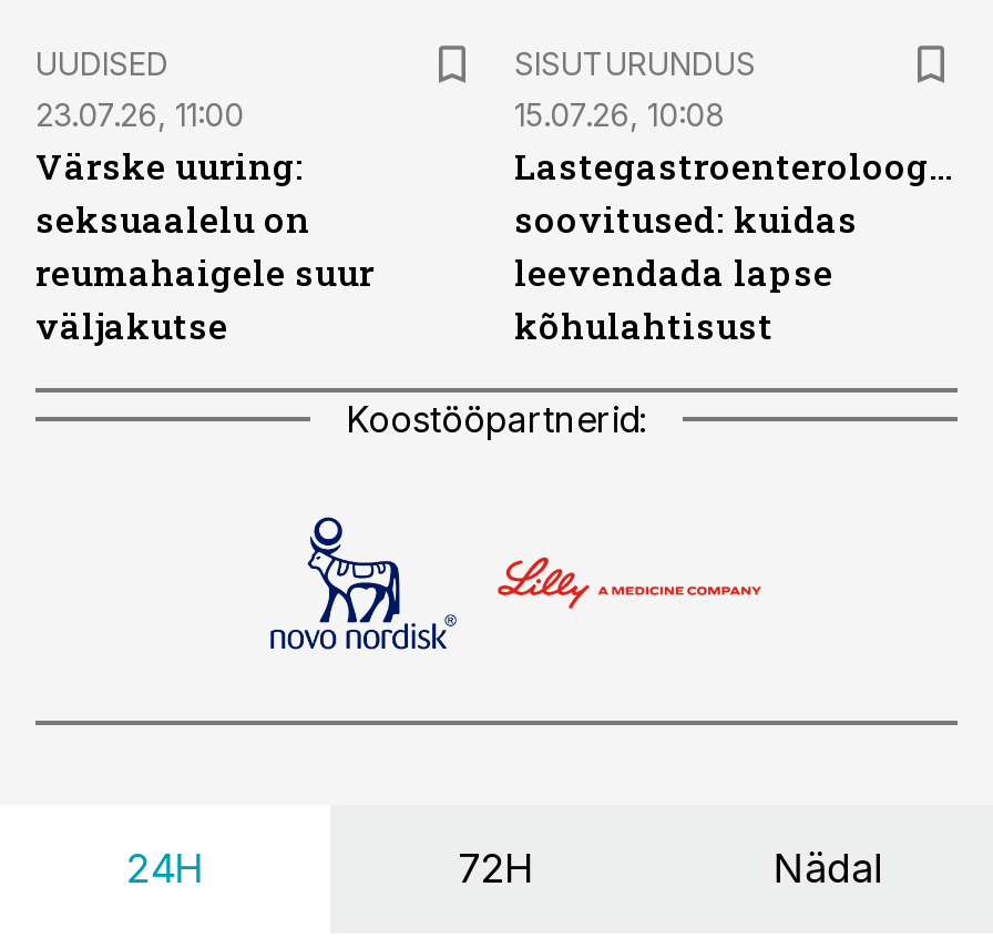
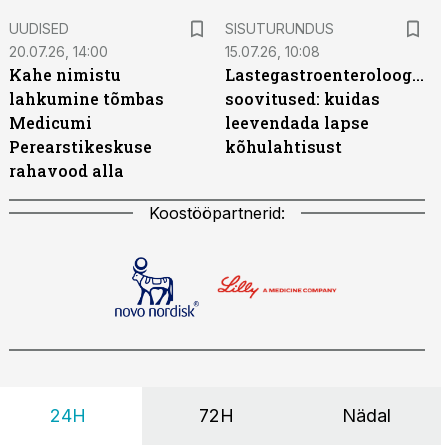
[35,95,375,348] 23.07.26, 11:00 | Värske uuring: | seksuaalelu on | reumahaigele suur | väljakutse -> [9,43,164,181] 20.07.26, 14:00 | Kahe nimistu | lahkumine tõmbas | Medicumi | Perearstikeskuse | rahavood alla

